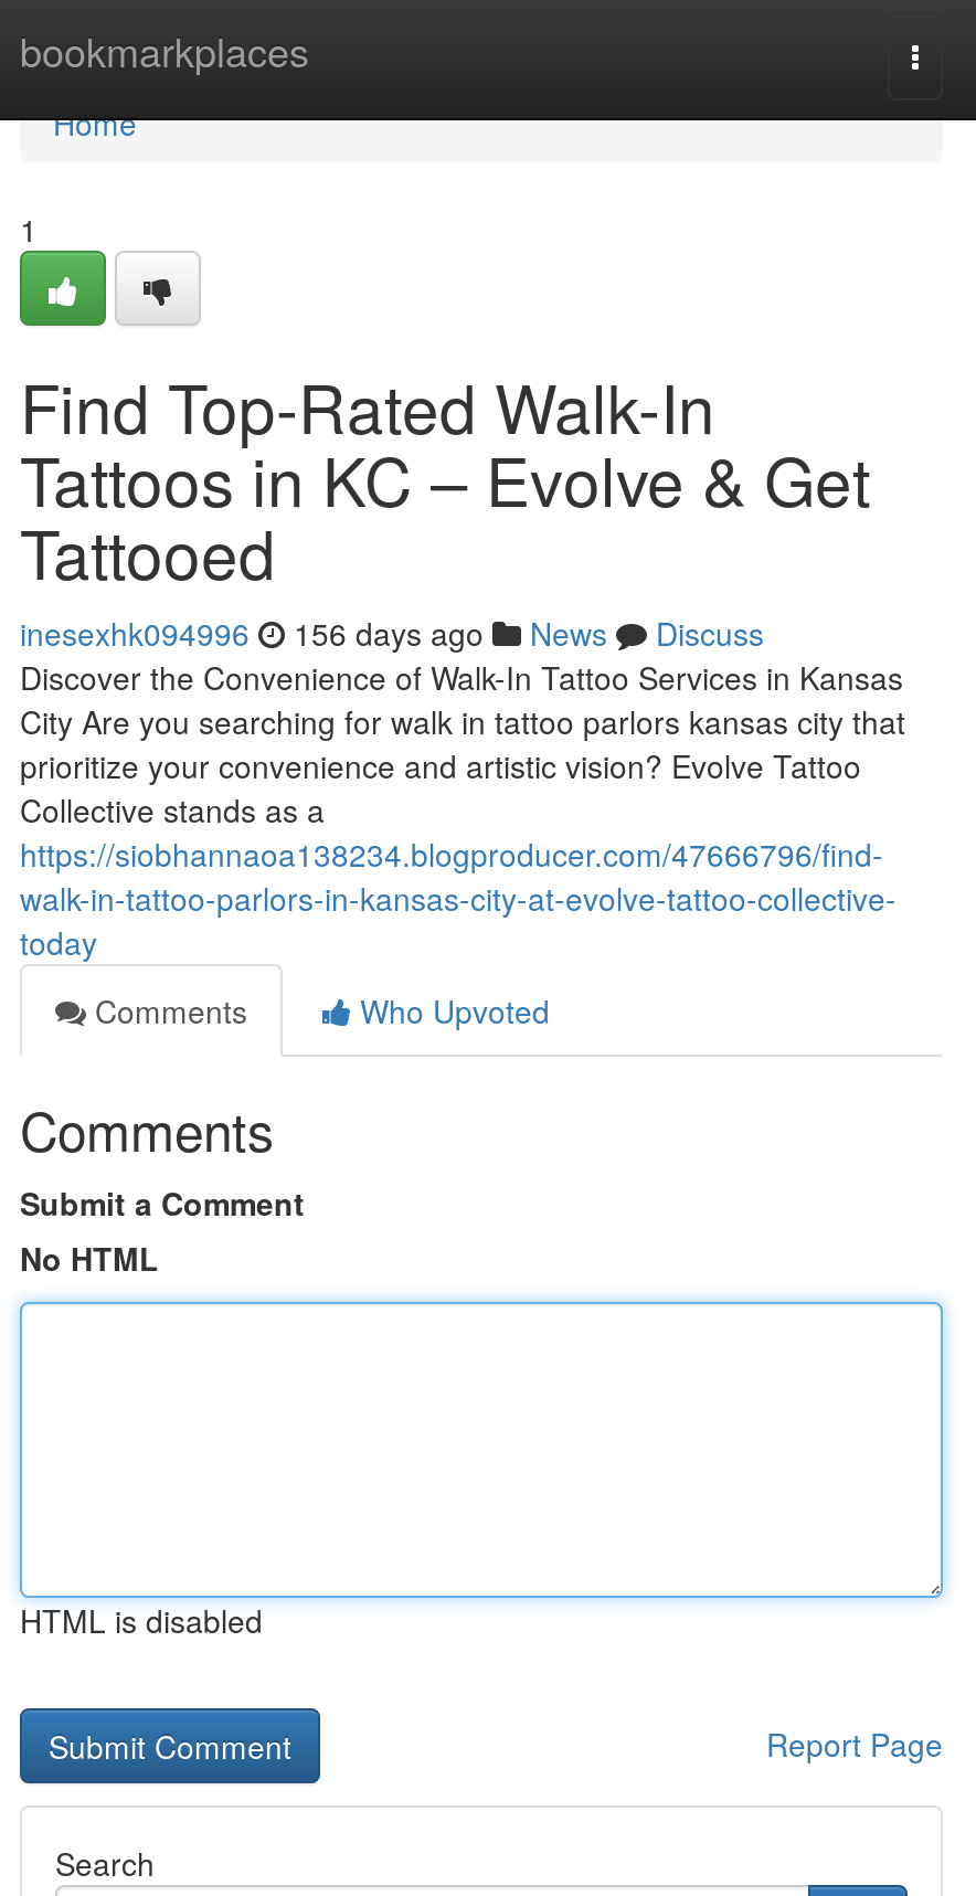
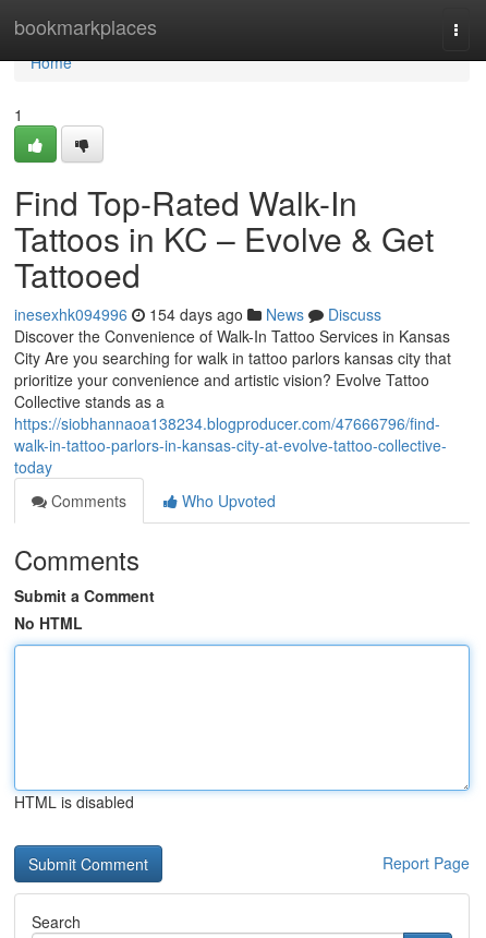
[20,611,764,655] inesexhk094996 156 days ago News Discuss -> [14,303,381,325] inesexhk094996 154 days ago News Discuss

